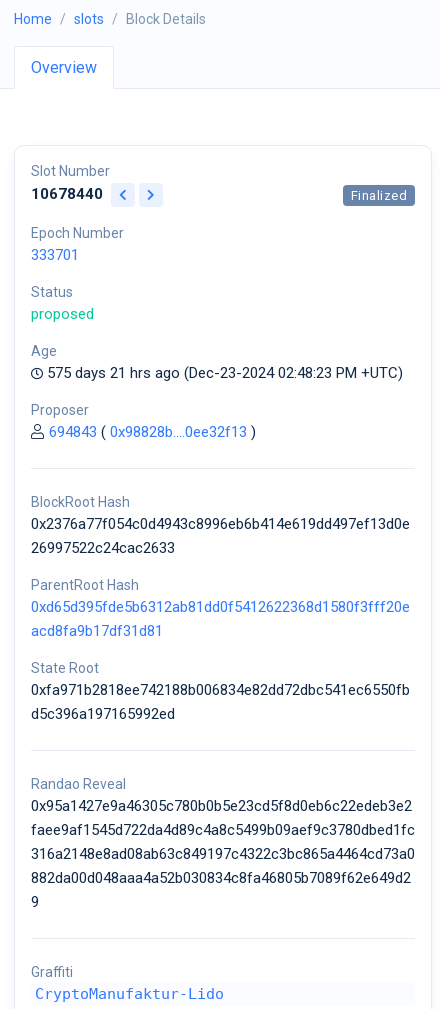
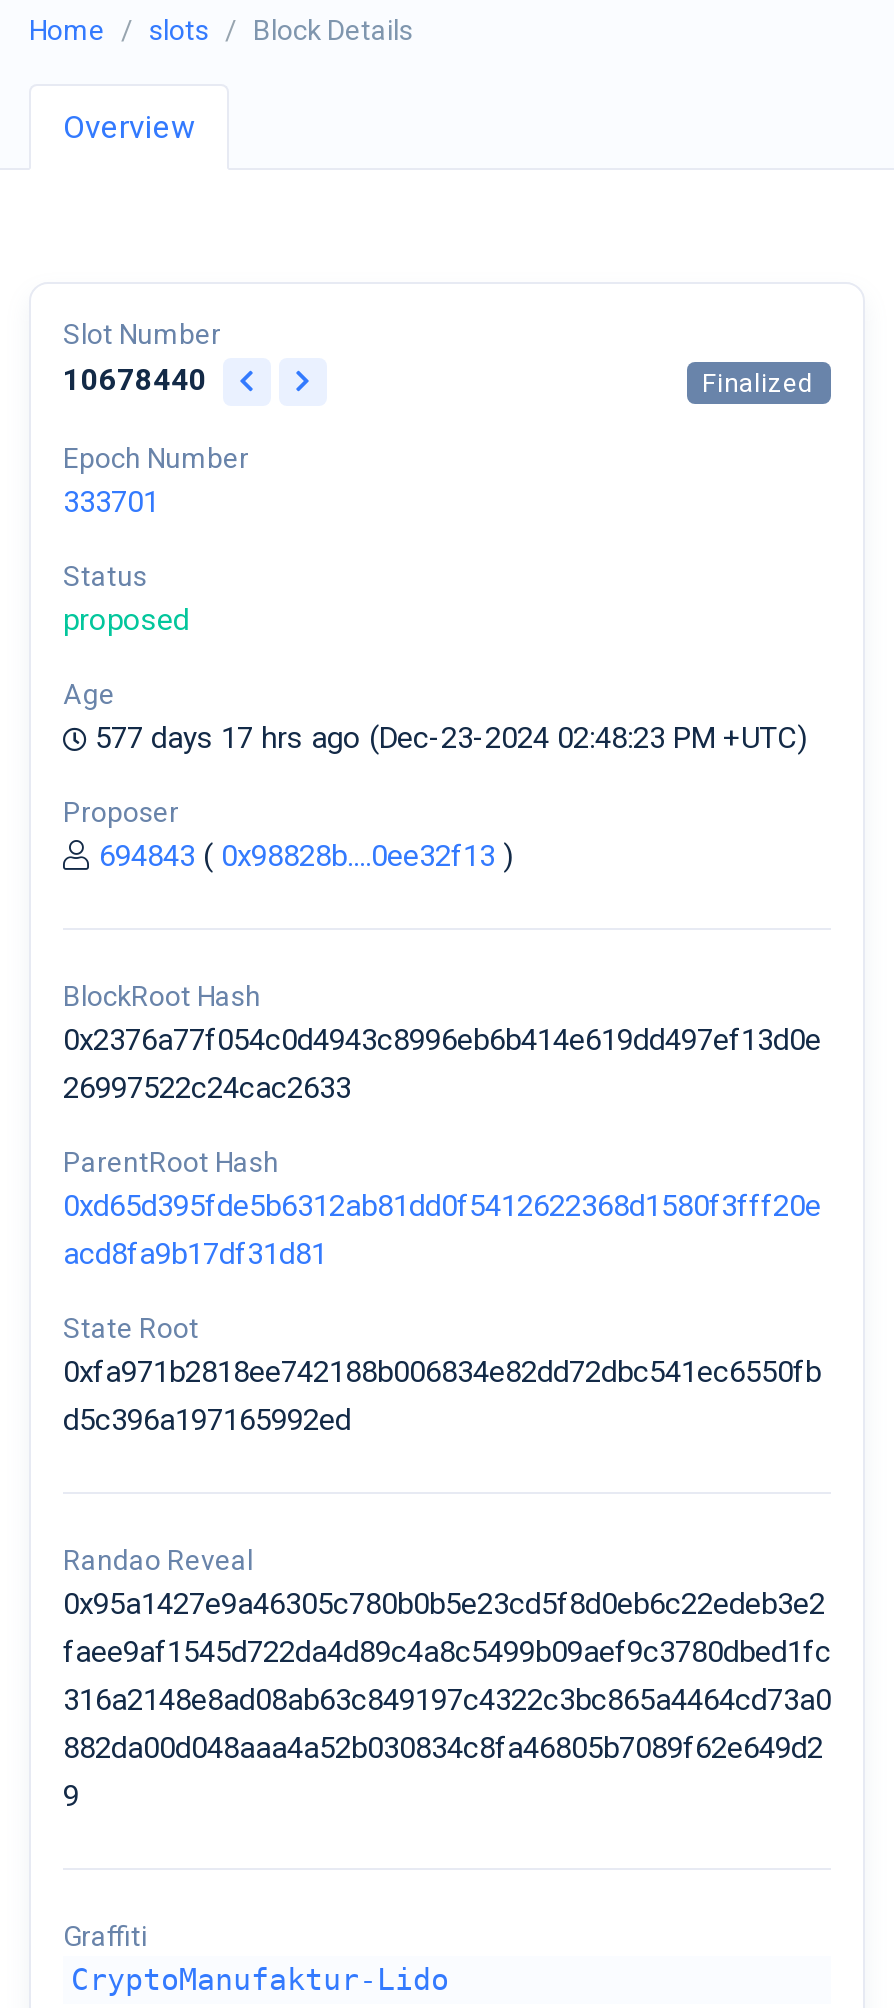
[47,363,403,381] 575 days 21 hrs ago (Dec-23-2024 02:48:23 PM +UTC) -> [95,719,807,755] 577 days 17 hrs ago (Dec-23-2024 02:48:23 PM +UTC)

